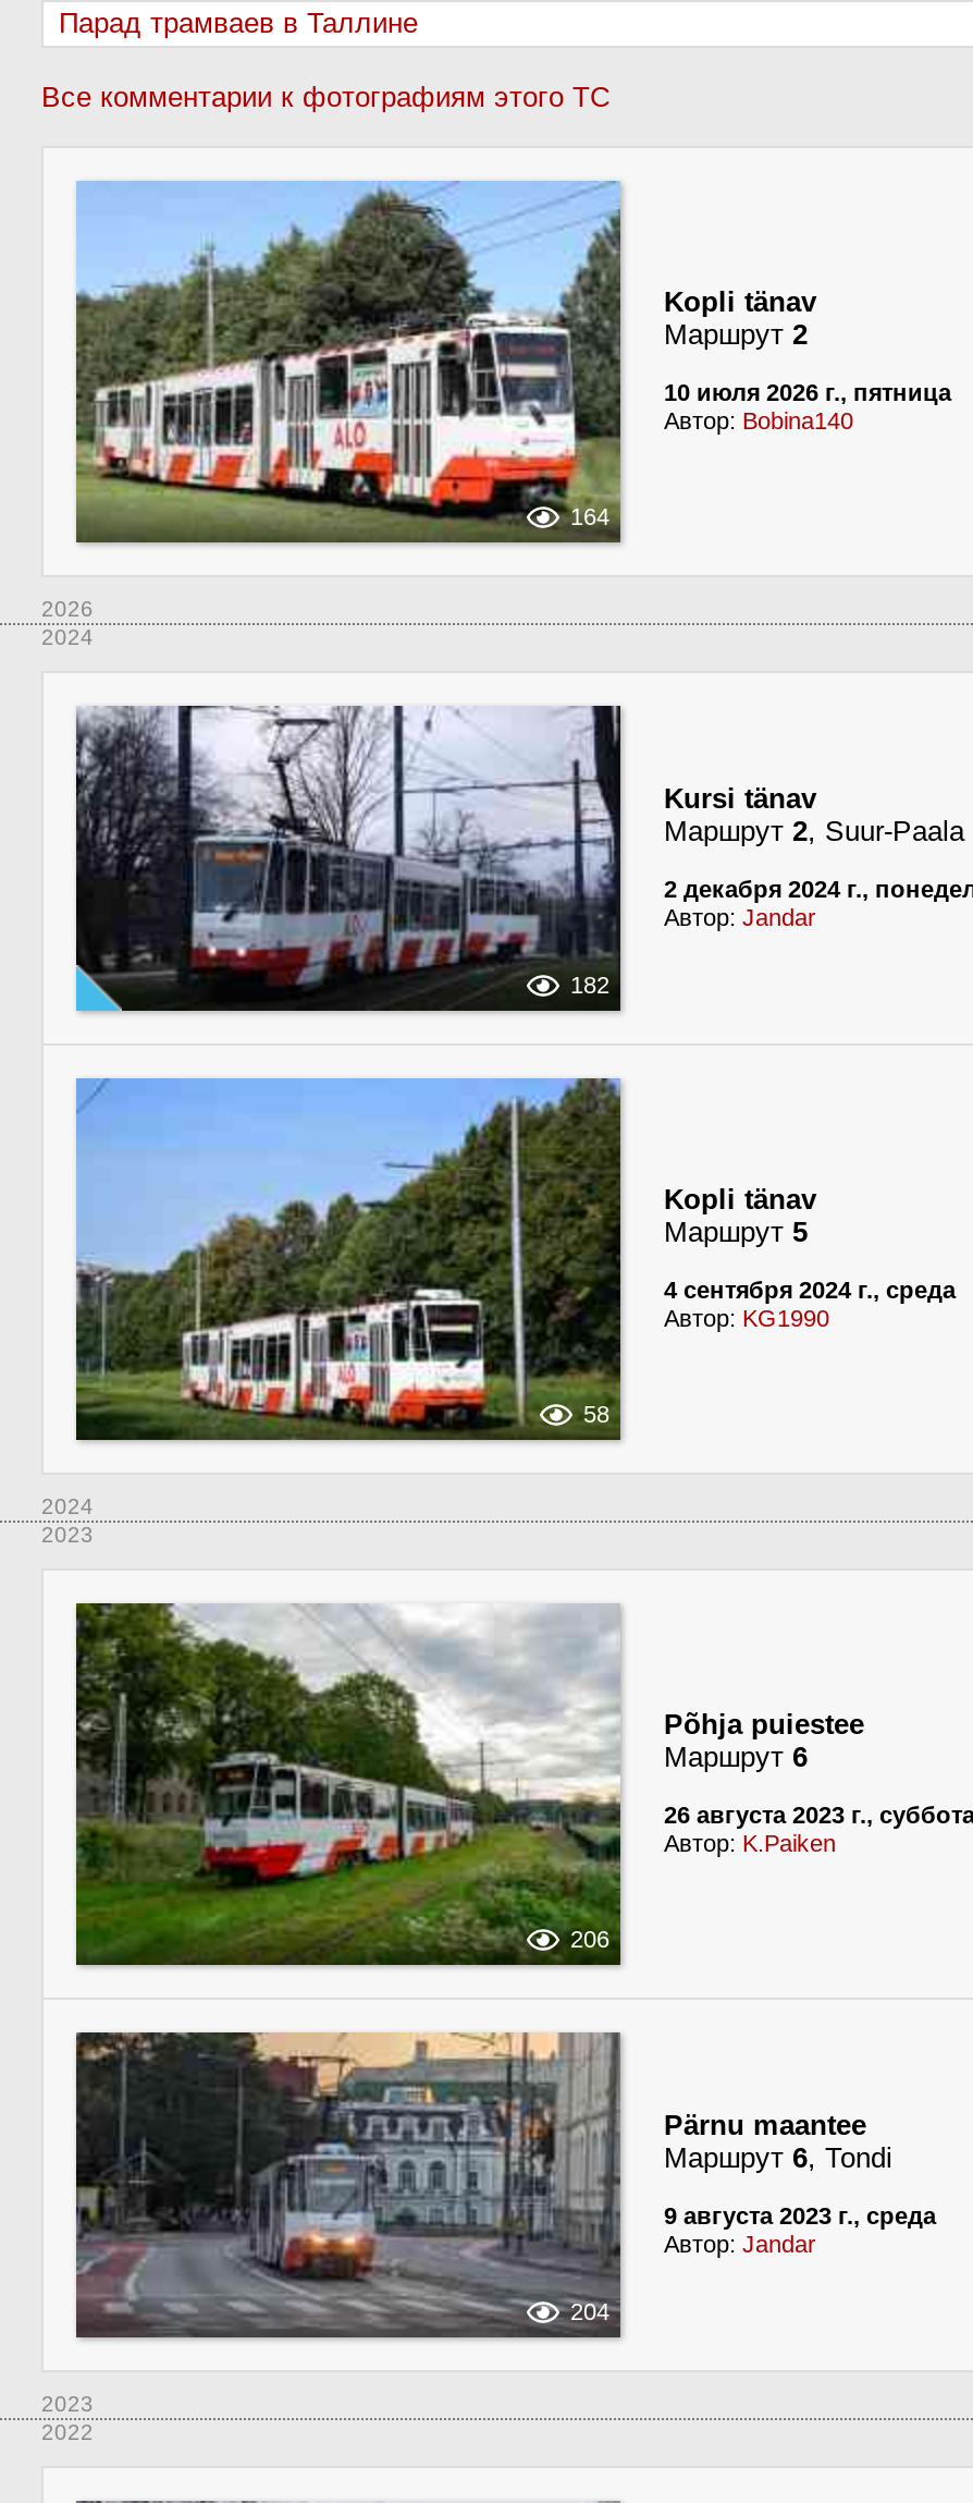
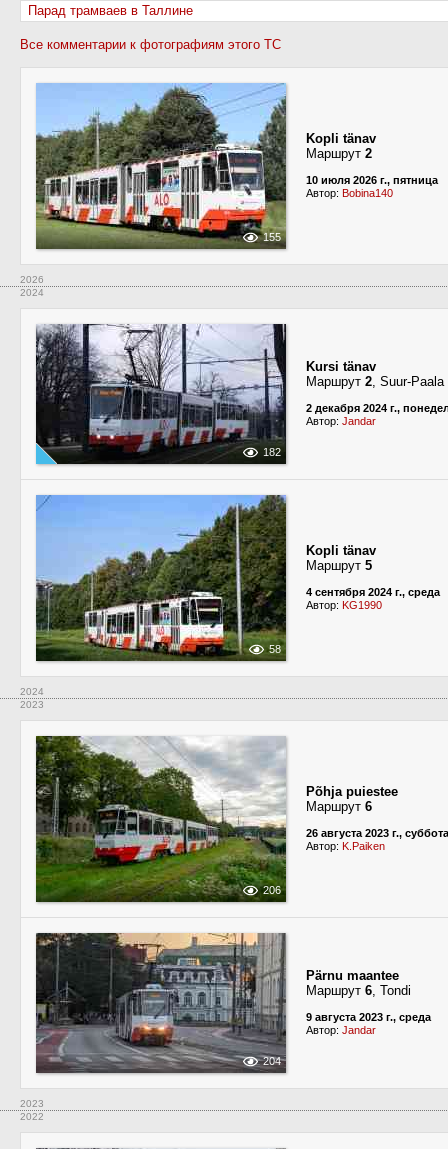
[570,503,609,529] 164 -> [263,231,281,243] 155

